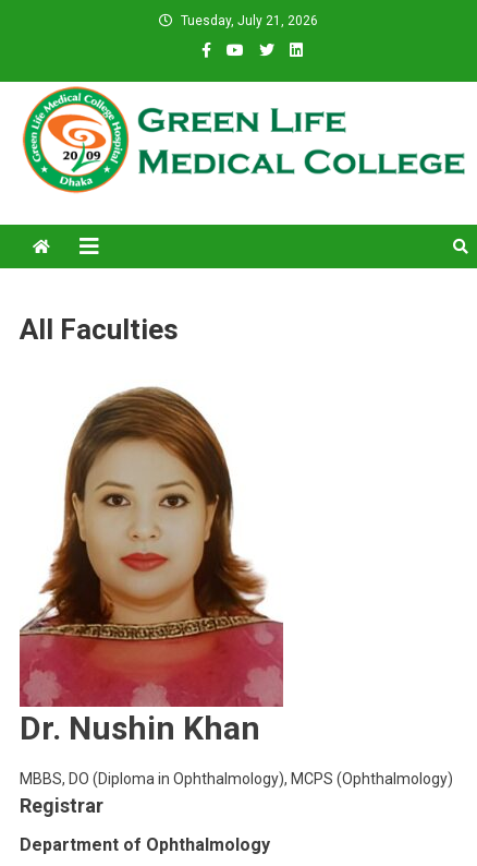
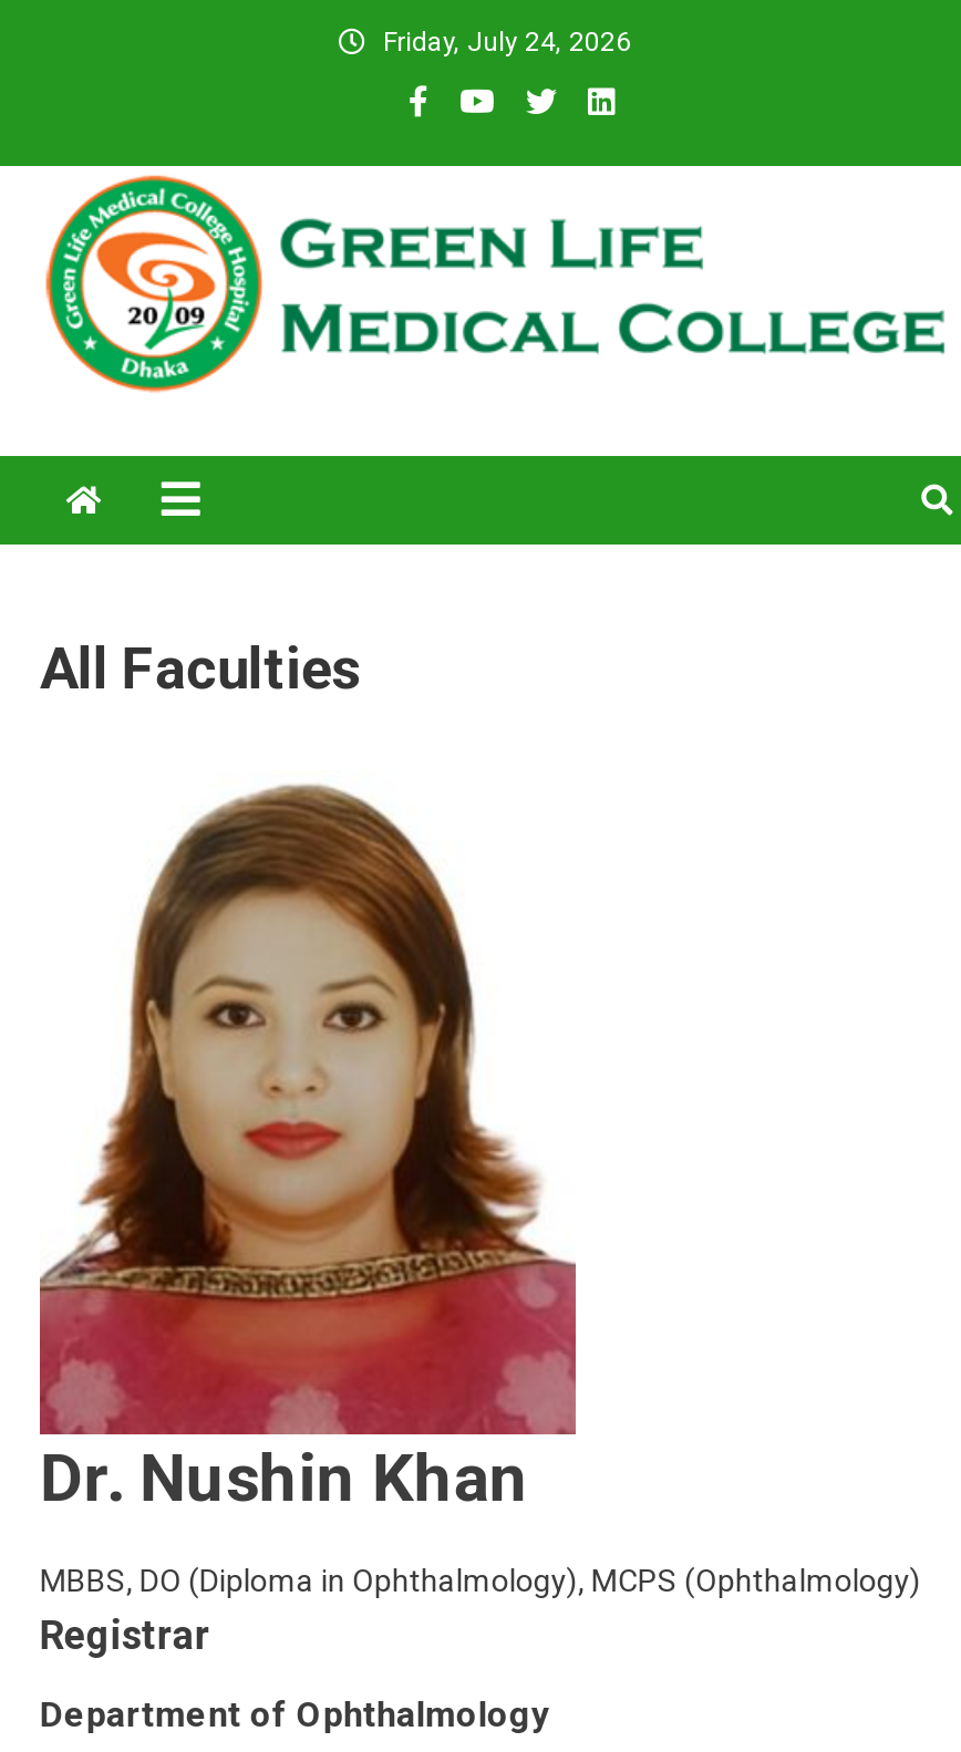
[181,13,318,28] Tuesday, July 21, 2026 -> [383,27,631,58] Friday, July 24, 2026

